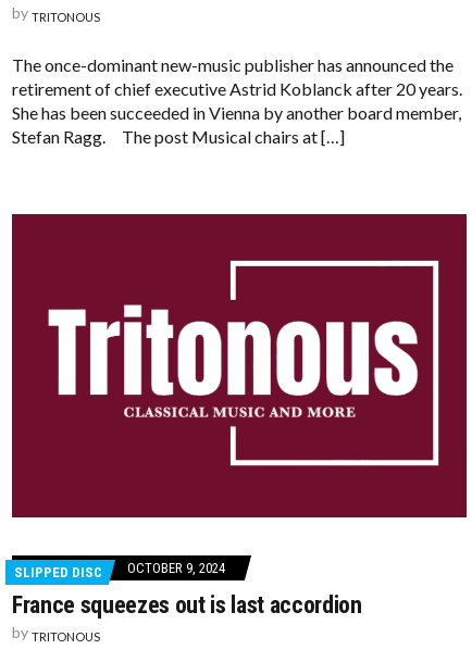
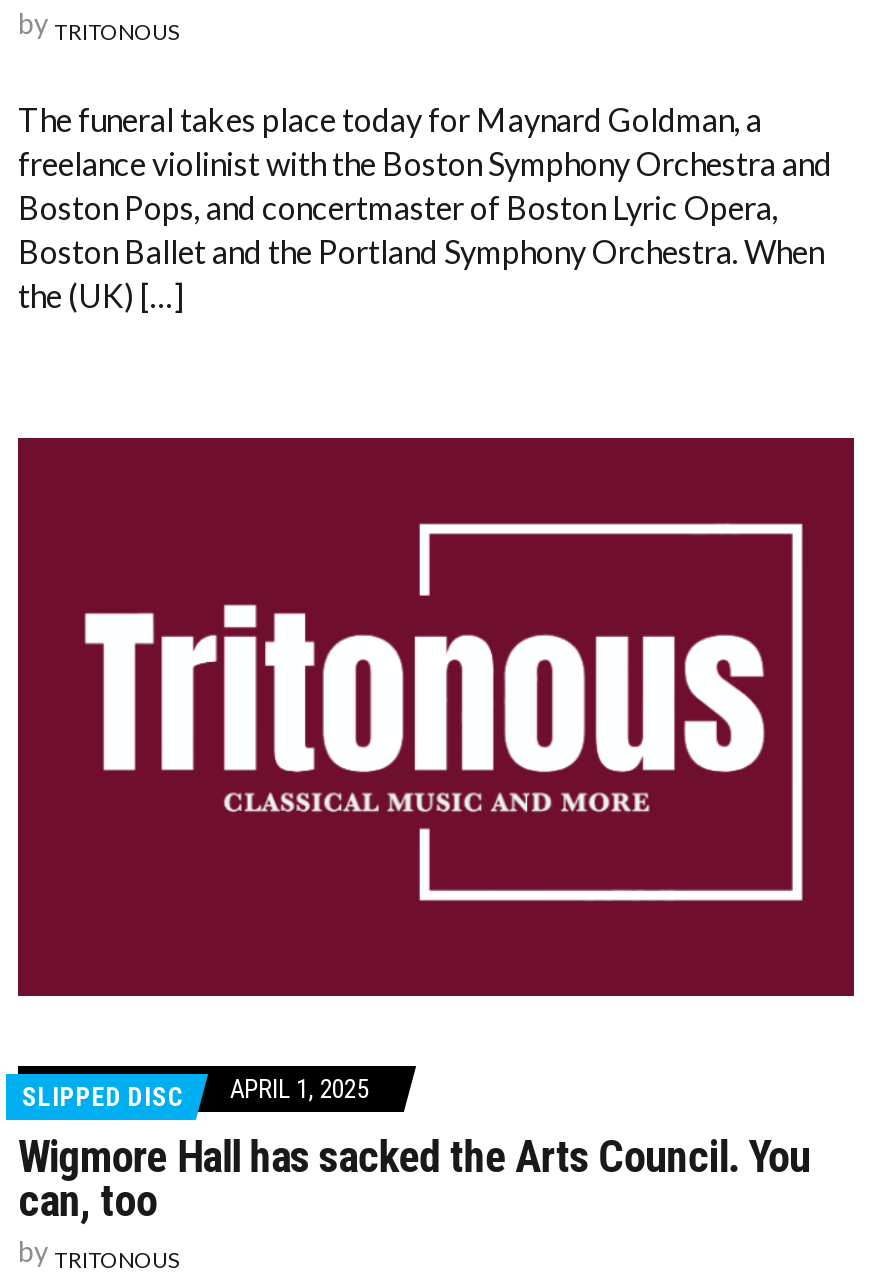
[12,55,462,147] The once-dominant new-music publisher has announced the | retirement of chief executive Astrid Koblanck after 20 years. | She has been succeeded in Vienna by another board member, | Stefan Ragg. The post Musical chairs at […] -> [18,101,832,315] The funeral takes place today for Maynard Goldman, a | freelance violinist with the Boston Symphony Orchestra and | Boston Pops, and concertmaster of Boston Lyric Opera, | Boston Ballet and the Portland Symphony Orchestra. When | the (UK) […]
[14,559,225,580] SLIPPED DISC OCTOBER 9, 2024 -> [22,1073,368,1111] SLIPPED DISC APRIL 1, 2025
[12,591,362,618] France squeezes out is last accordion -> [18,1131,810,1225] Wigmore Hall has sacked the Arts Council. You | can, too

